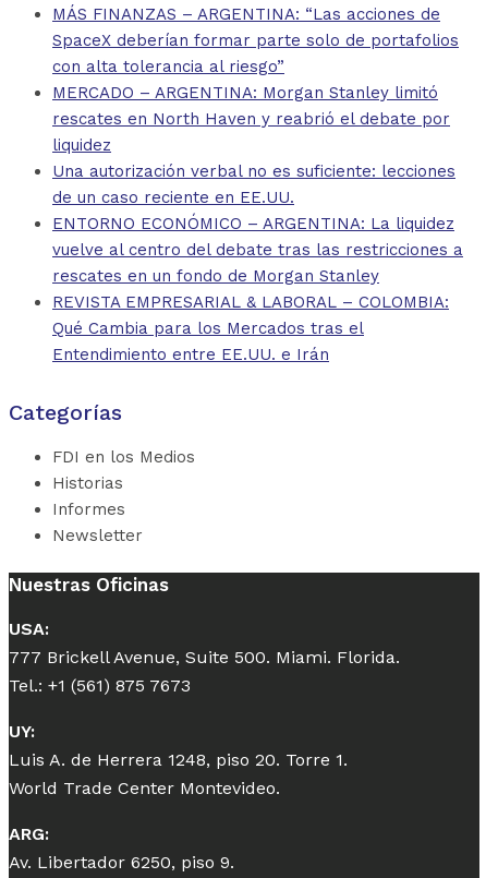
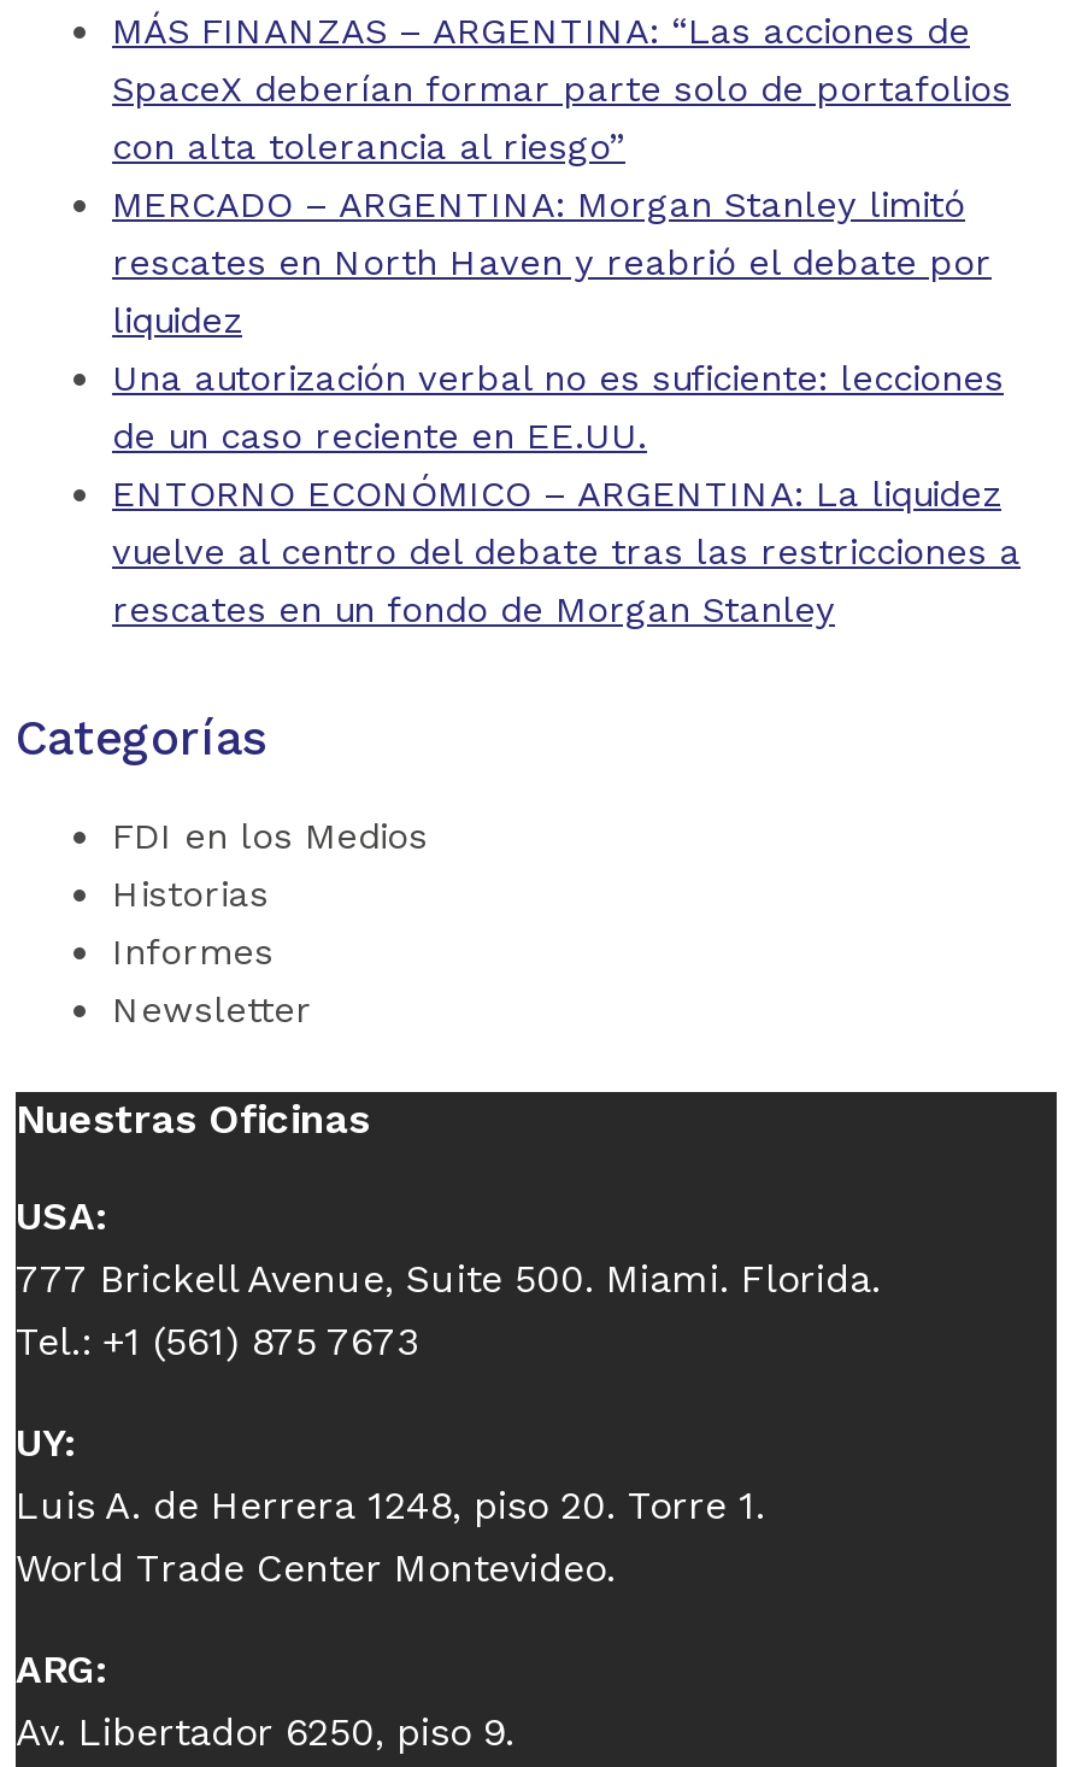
[52,292,449,364] REVISTA EMPRESARIAL & LABORAL – COLOMBIA: | Qué Cambia para los Mercados tras el | Entendimiento entre EE.UU. e Irán -> none

